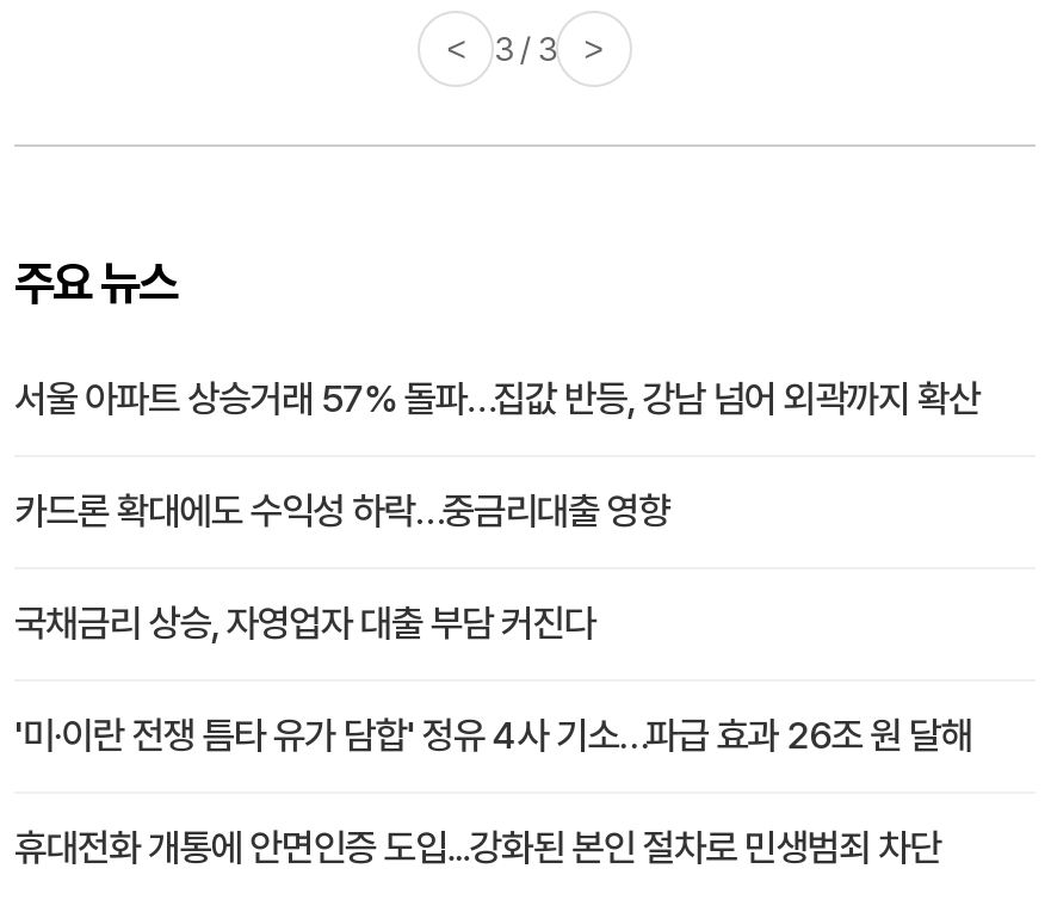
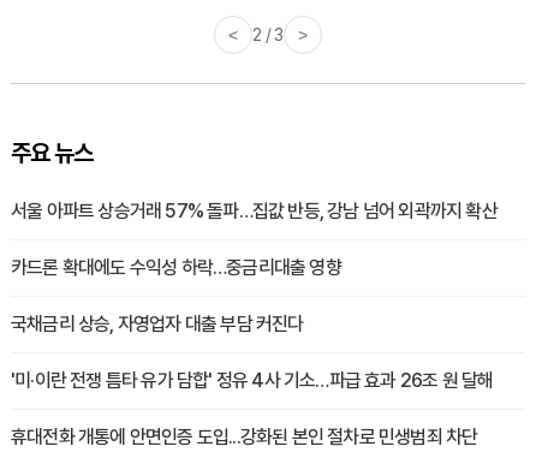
[494,31,555,69] 3 / 3 -> [253,26,283,45] 2 / 3

